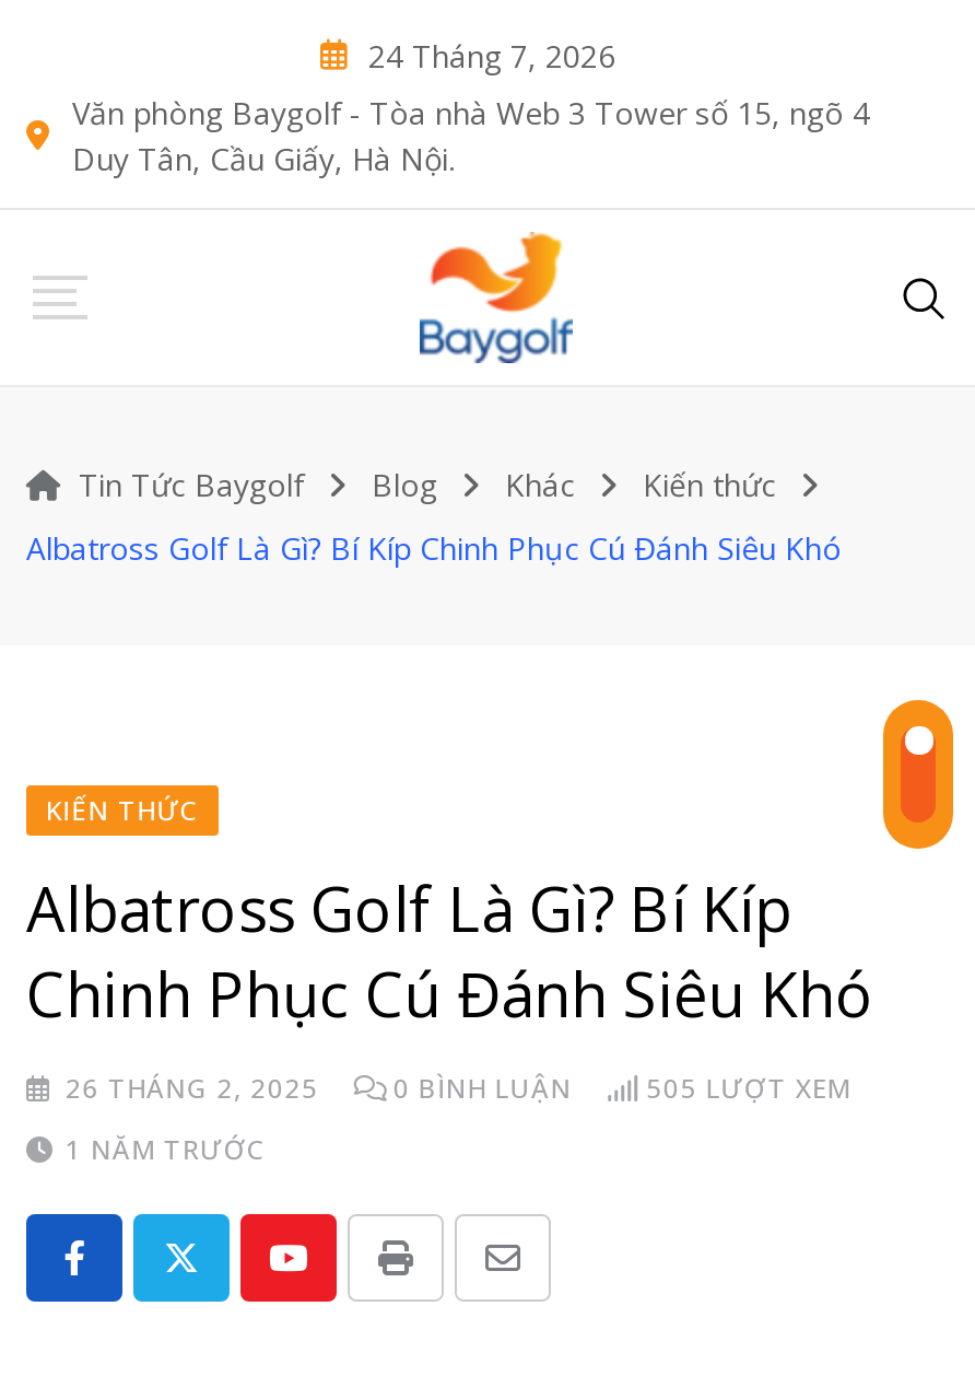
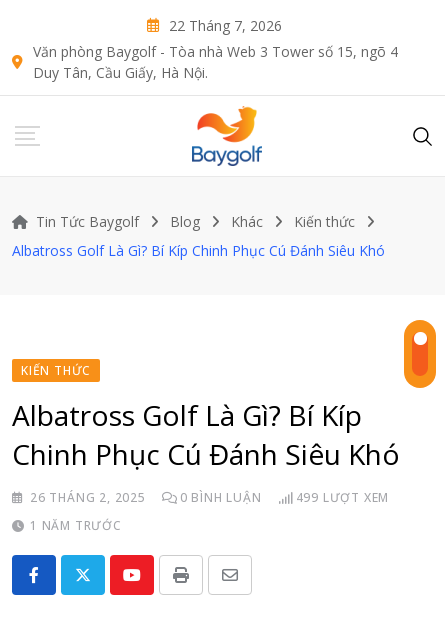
[368,34,615,75] 24 Tháng 7, 2026 -> [168,15,281,34] 22 Tháng 7, 2026
[66,1069,851,1106] 26 THÁNG 2, 2025 0 BÌNH LUẬN 505 LƯỢT XEM -> [30,488,389,505] 26 THÁNG 2, 2025 0 BÌNH LUẬN 499 LƯỢT XEM

